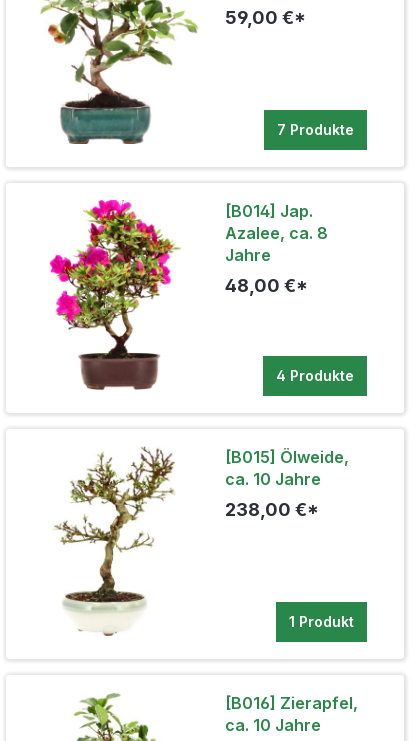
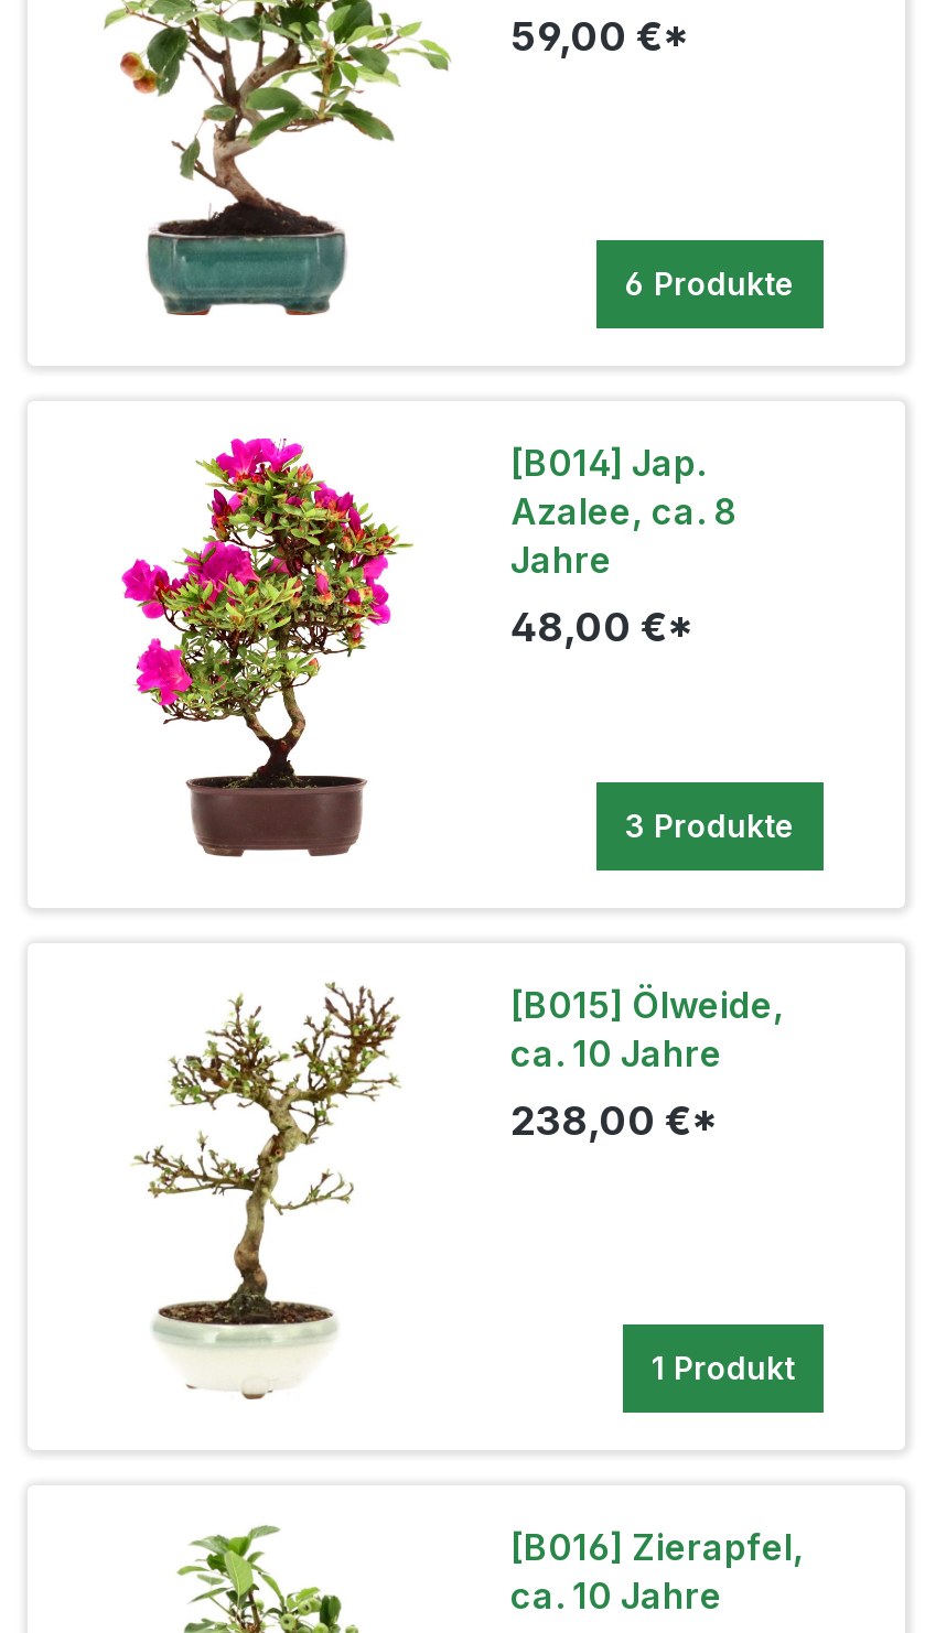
[277,121,354,138] 7 Produkte -> [625,266,795,303] 6 Produkte
[276,367,354,384] 4 Produkte -> [625,808,795,845] 3 Produkte

